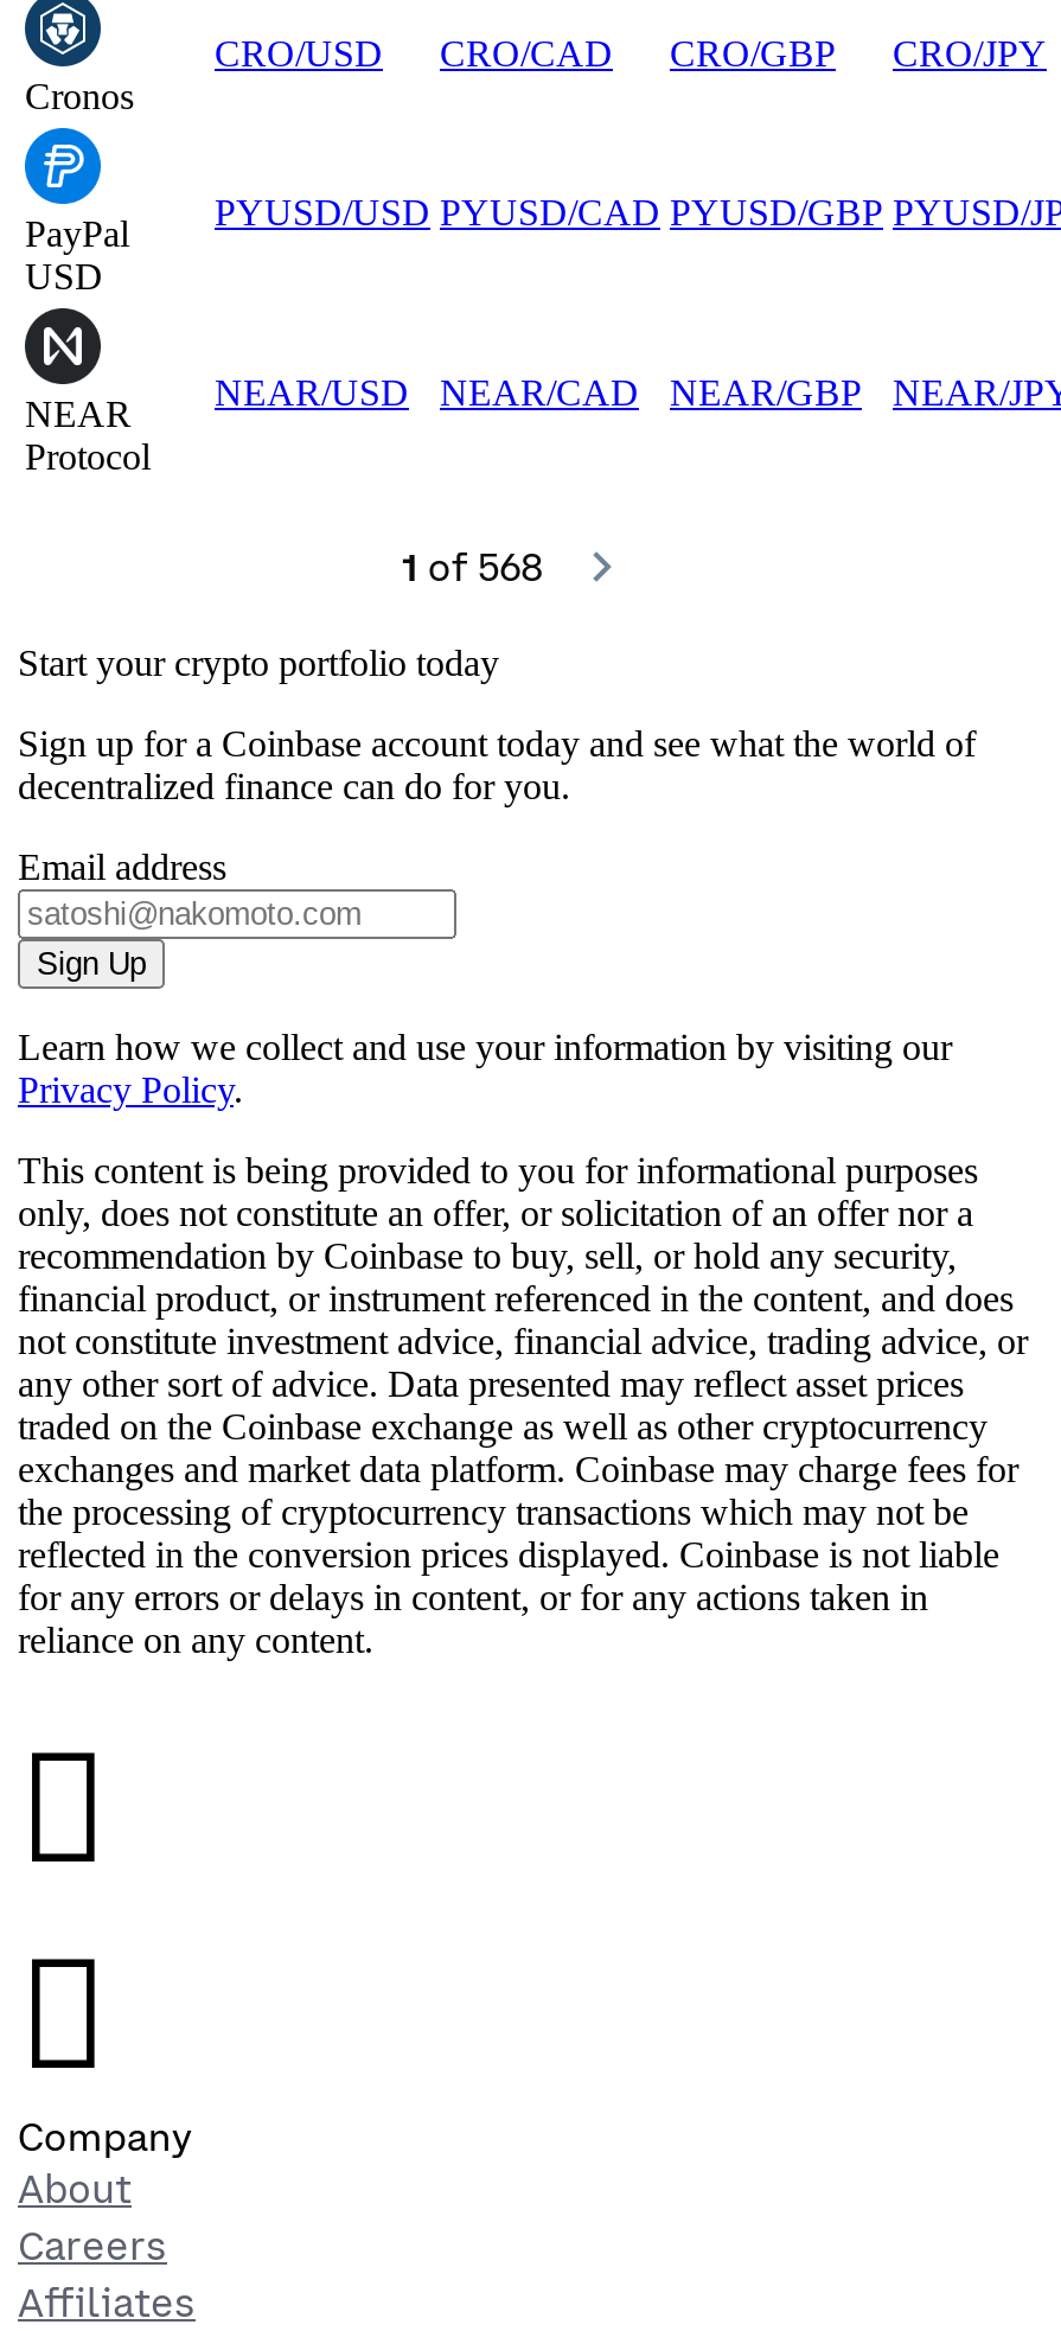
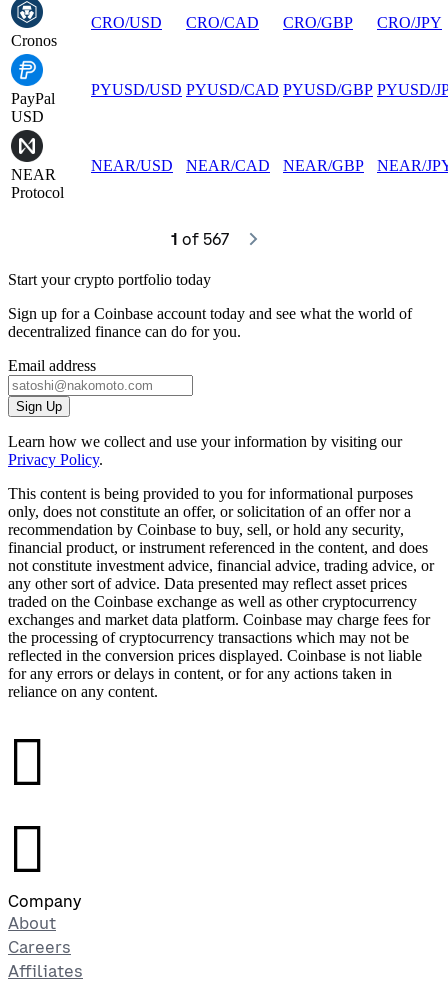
[402,542,544,589] 1 of 568 -> [171,228,229,248] 1 of 567

